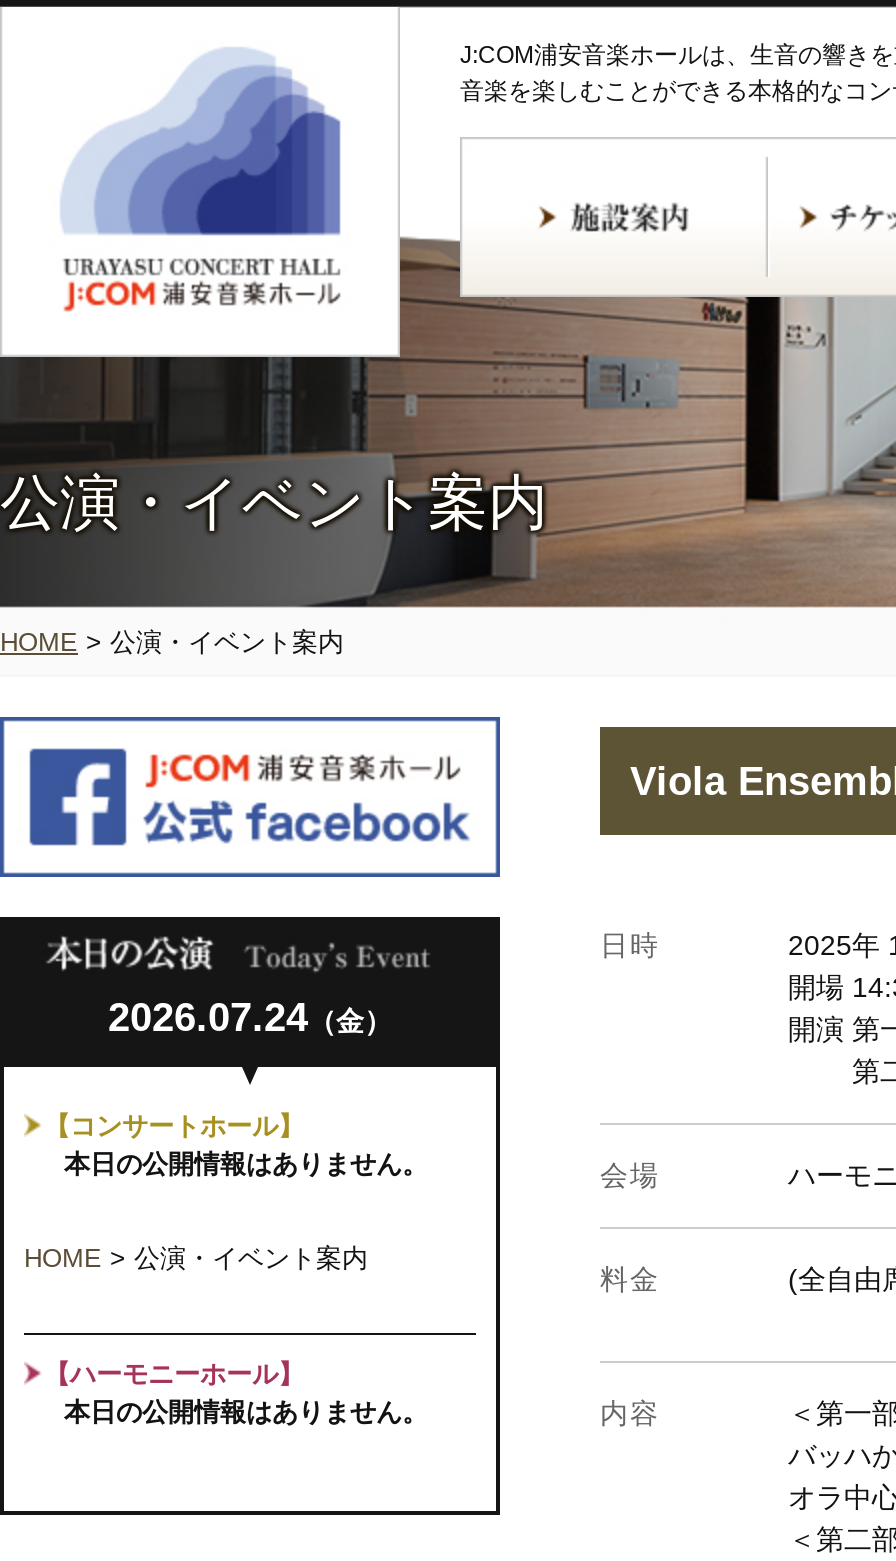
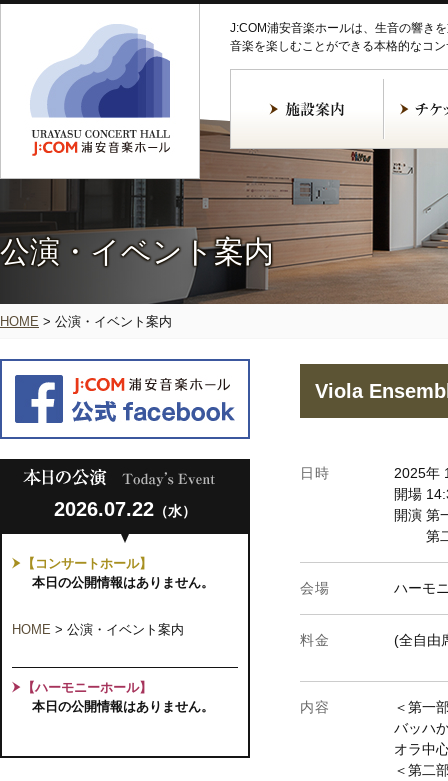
[108,995,392,1039] 2026.07.24（金） -> [54,498,196,520] 2026.07.22（水）

